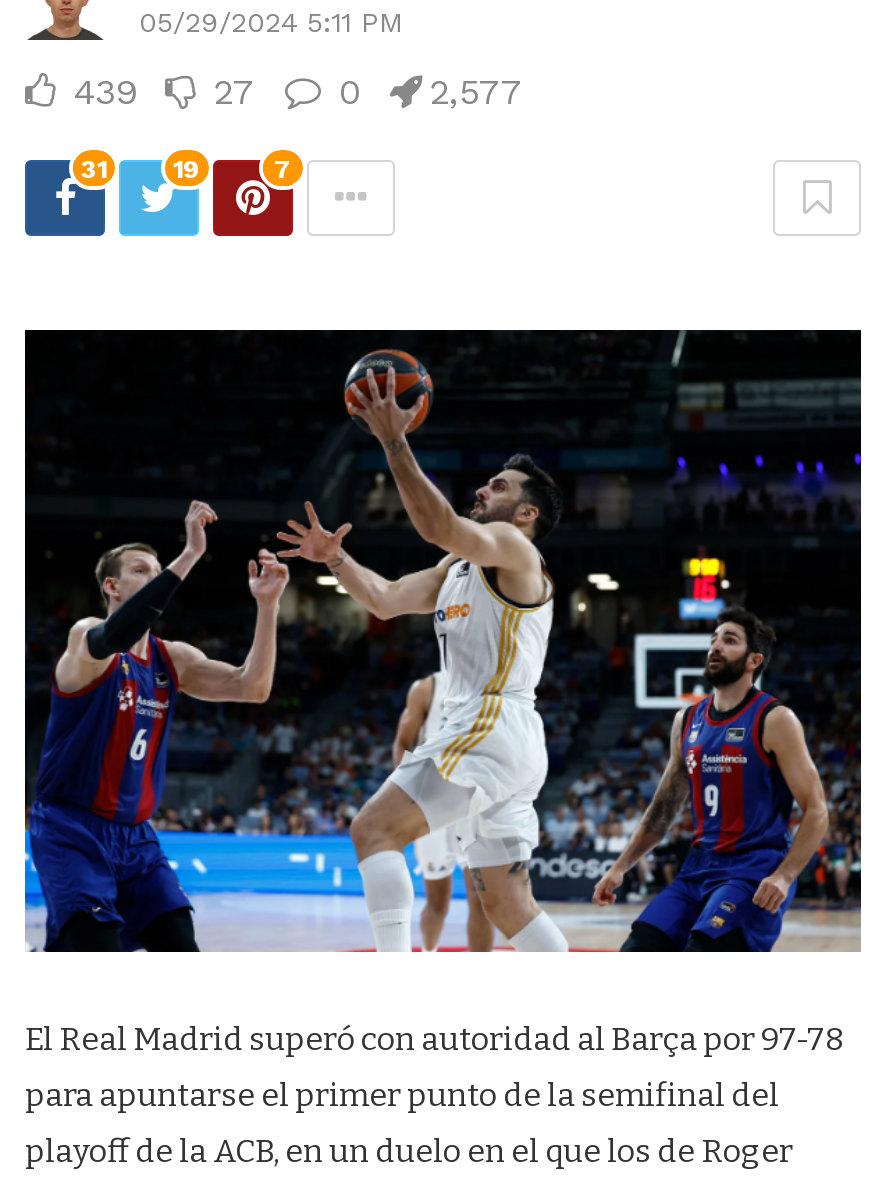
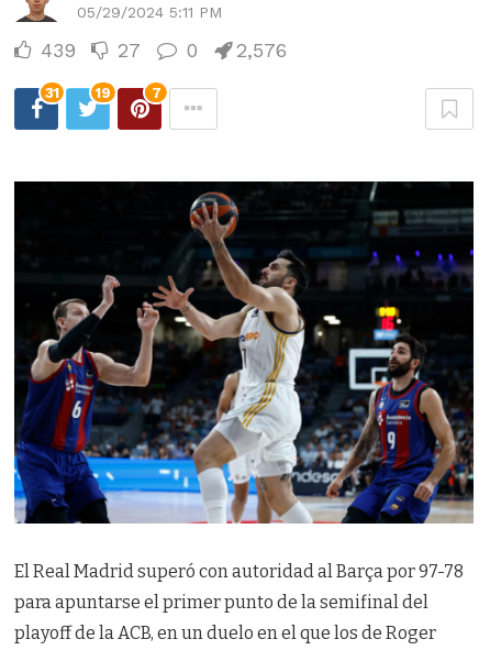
[429,70,523,112] 2,577 -> [236,38,287,62] 2,576

